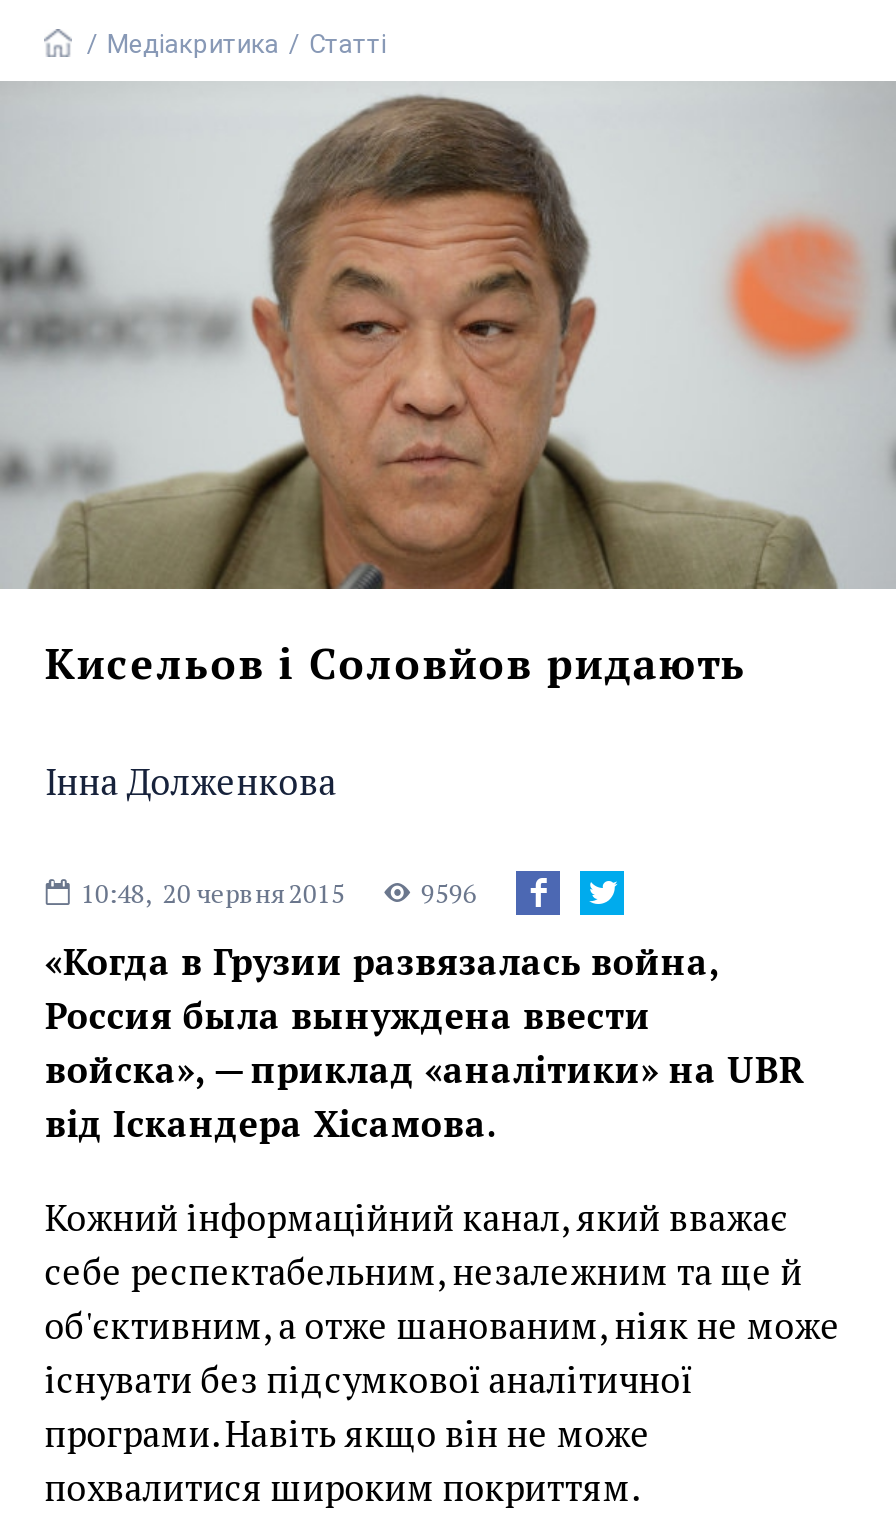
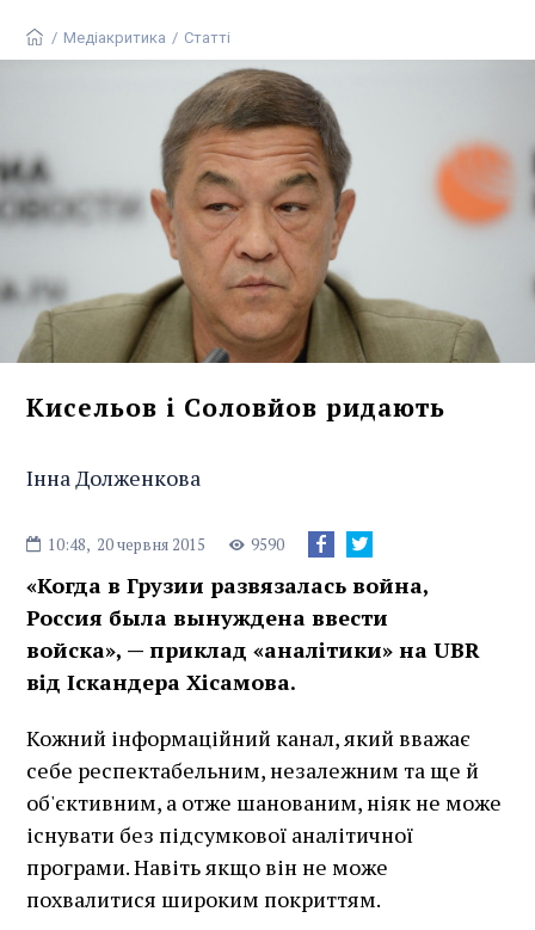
[421,874,477,910] 9596 -> [251,533,285,555] 9590

